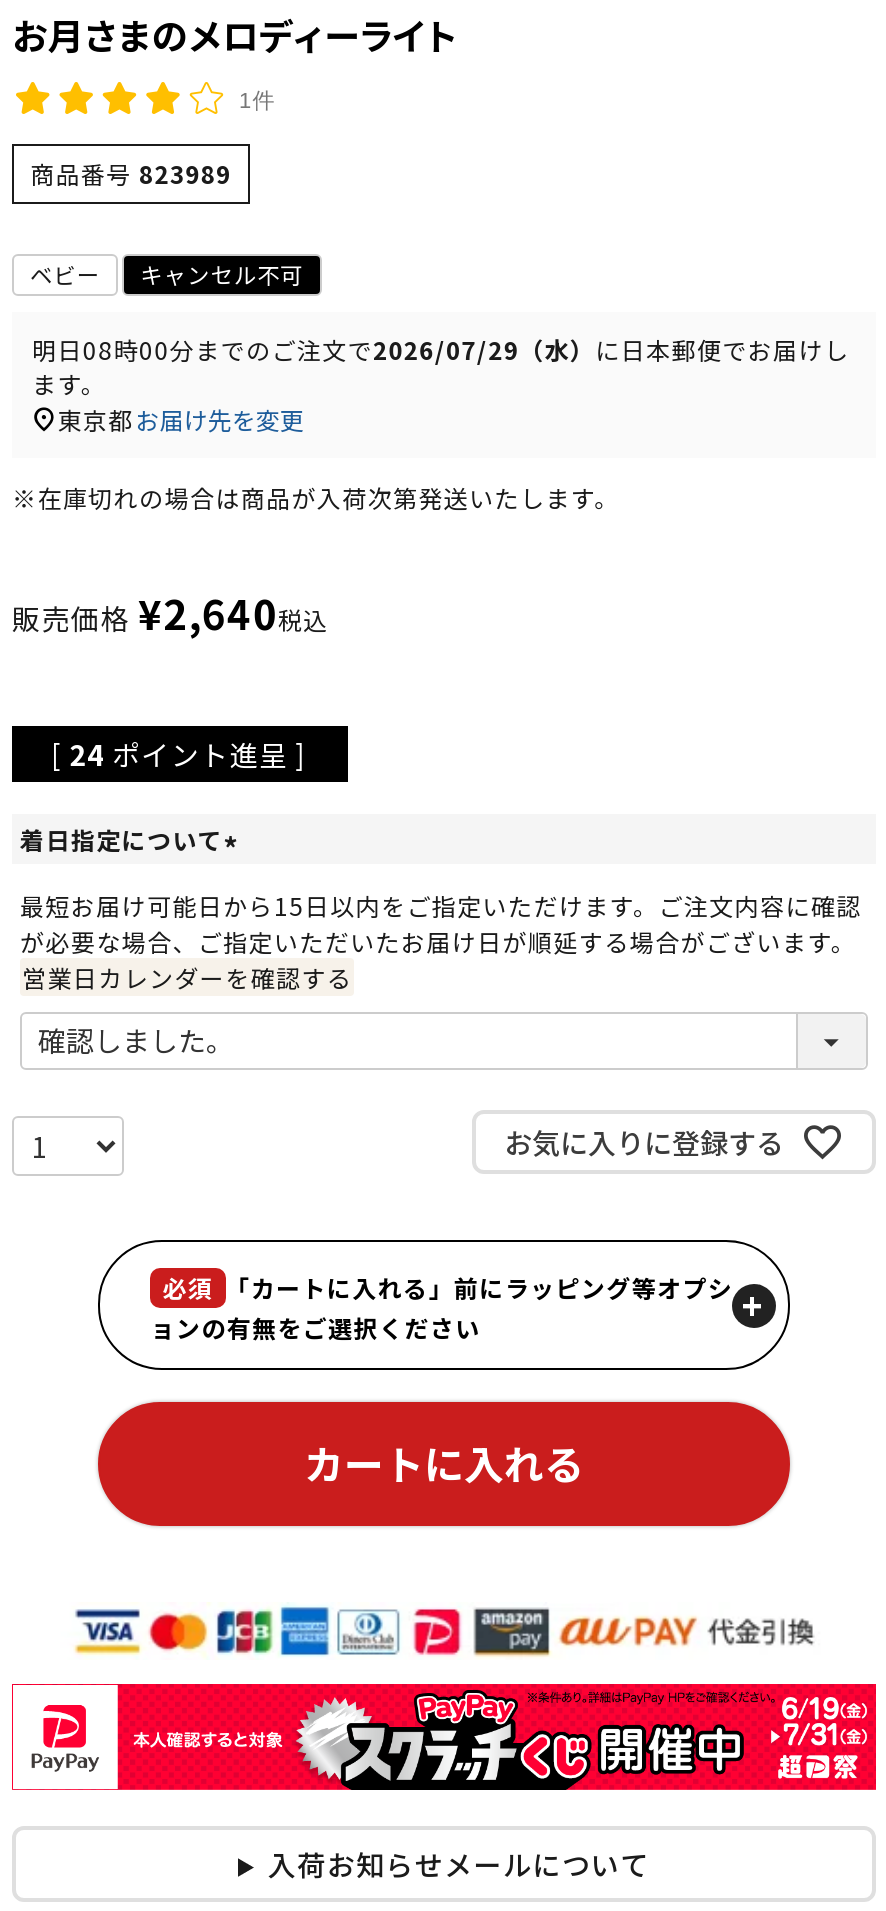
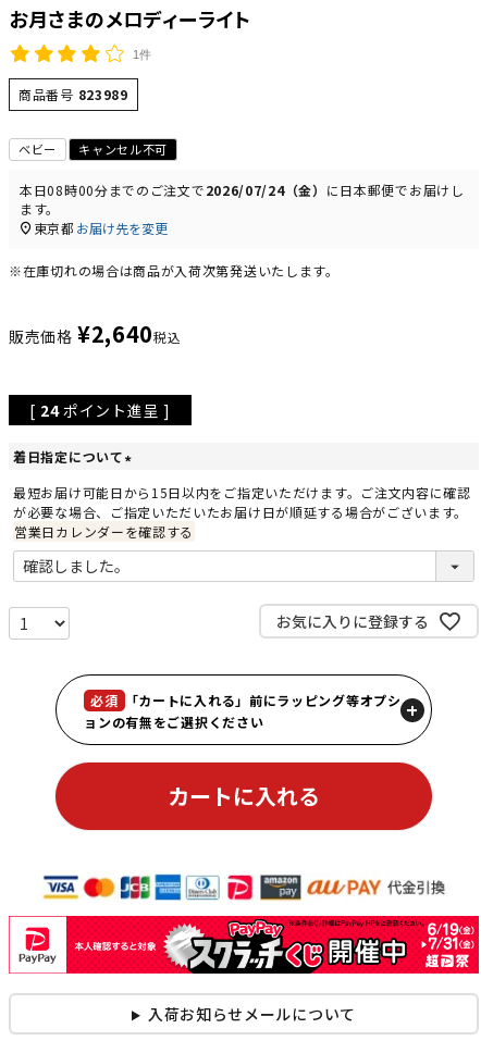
[32,332,849,366] 明日08時00分までのご注文で2026/07/29（水）に日本郵便でお届けし -> [20,181,464,199] 本日08時00分までのご注文で2026/07/24（金）に日本郵便でお届けし

